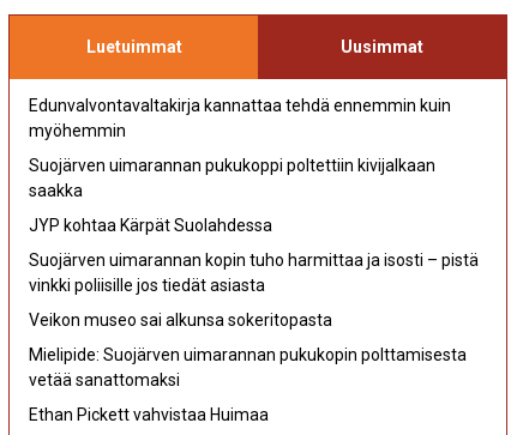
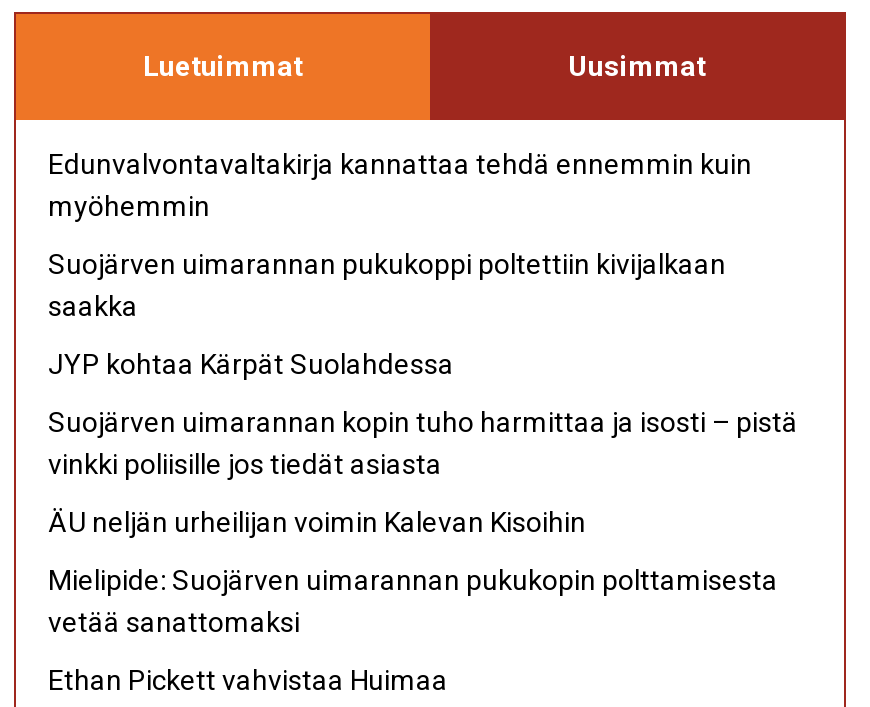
[29,311,332,330] Veikon museo sai alkunsa sokeritopasta -> [48,506,586,538] ÄU neljän urheilijan voimin Kalevan Kisoihin

